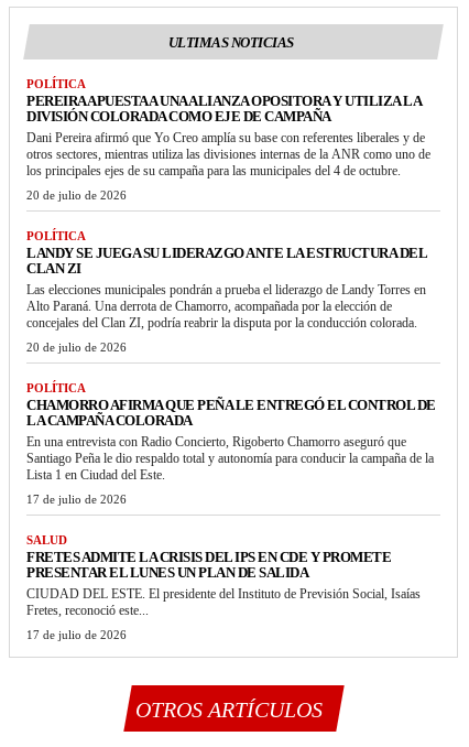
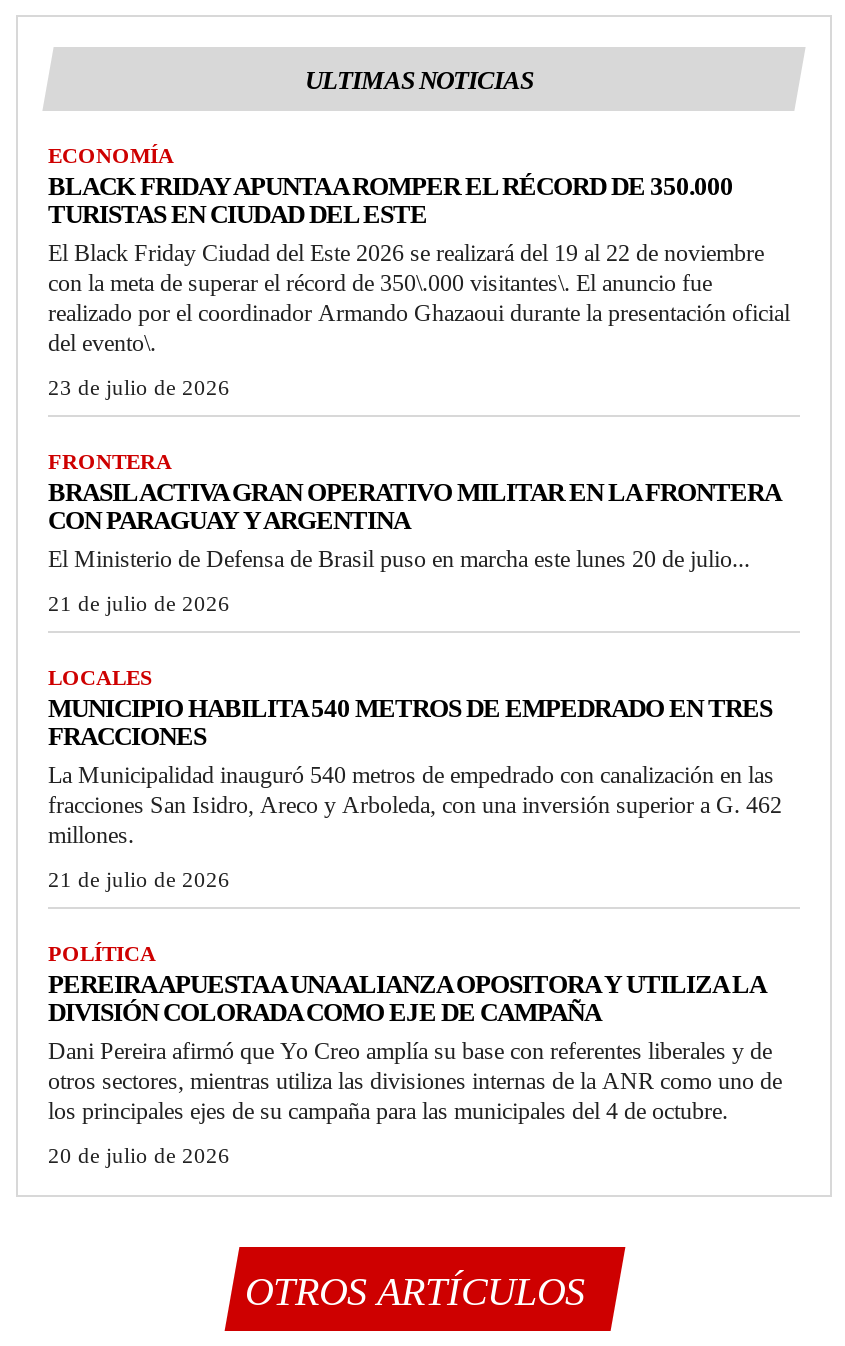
none -> [48,142,790,890] ECONOMÍA | BLACK FRIDAY APUNTA A ROMPER EL RÉCORD DE 350.000 | TURISTAS EN CIUDAD DEL ESTE | El Black Friday Ciudad del Este 2026 se realizará del 19 al 22 de noviembre | con la meta de superar el récord de 350\.000 visitantes\. El anuncio fue | realizado por el coordinador Armando Ghazaoui durante la presentación oficial | del evento\. | 23 de julio de 2026 | FRONTERA | BRASIL ACTIVA GRAN OPERATIVO MILITAR EN LA FRONTERA | CON PARAGUAY Y ARGENTINA | El Ministerio de Defensa de Brasil puso en marcha este lunes 20 de julio... | 21 de julio de 2026 | LOCALES | MUNICIPIO HABILITA 540 METROS DE EMPEDRADO EN TRES | FRACCIONES | La Municipalidad inauguró 540 metros de empedrado con canalización en las | fracciones San Isidro, Areco y Arboleda, con una inversión superior a G. 462 | millones. | 21 de julio de 2026
moved [26,77,430,201] -> [48,940,782,1166]: POLÍTICA | PEREIRA APUESTA A UNA ALIANZA OPOSITORA Y UTILIZA LA | DIVISIÓN COLORADA COMO EJE DE CAMPAÑA | Dani Pereira afirmó que Yo Creo amplía su base con referentes liberales y de | otros sectores, mientras utiliza las divisiones internas de la ANR como uno de | los principales ejes de su campaña para las municipales del 4 de octubre. | 20 de julio de 2026
[26,229,435,641] POLÍTICA | LANDY SE JUEGA SU LIDERAZGO ANTE LA ESTRUCTURA DEL | CLAN ZI | Las elecciones municipales pondrán a prueba el liderazgo de Landy Torres en | Alto Paraná. Una derrota de Chamorro, acompañada por la elección de | concejales del Clan ZI, podría reabrir la disputa por la conducción colorada. | 20 de julio de 2026 | POLÍTICA | CHAMORRO AFIRMA QUE PEÑA LE ENTREGÓ EL CONTROL DE | LA CAMPAÑA COLORADA | En una entrevista con Radio Concierto, Rigoberto Chamorro aseguró que | Santiago Peña le dio respaldo total y autonomía para conducir la campaña de la | Lista 1 en Ciudad del Este. | 17 de julio de 2026 | SALUD | FRETES ADMITE LA CRISIS DEL IPS EN CDE Y PROMETE | PRESENTAR EL LUNES UN PLAN DE SALIDA | CIUDAD DEL ESTE. El presidente del Instituto de Previsión Social, Isaías | Fretes, reconoció este... | 17 de julio de 2026 -> none

